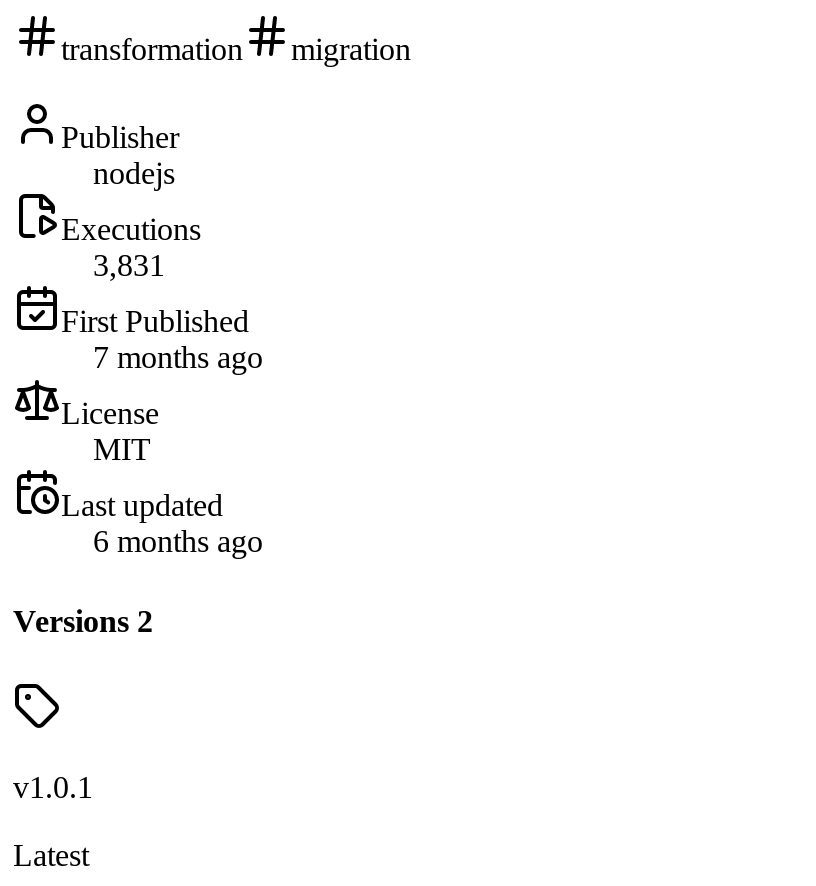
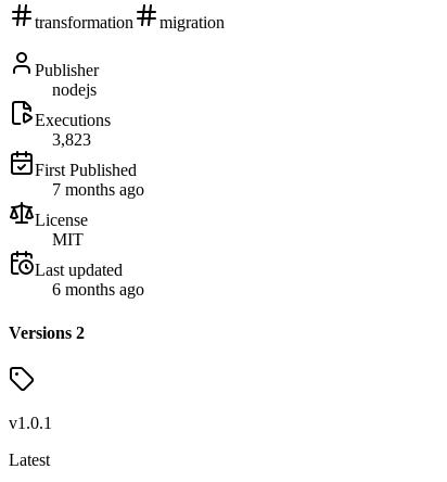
[93,249,165,283] 3,831 -> [52,131,91,149] 3,823

